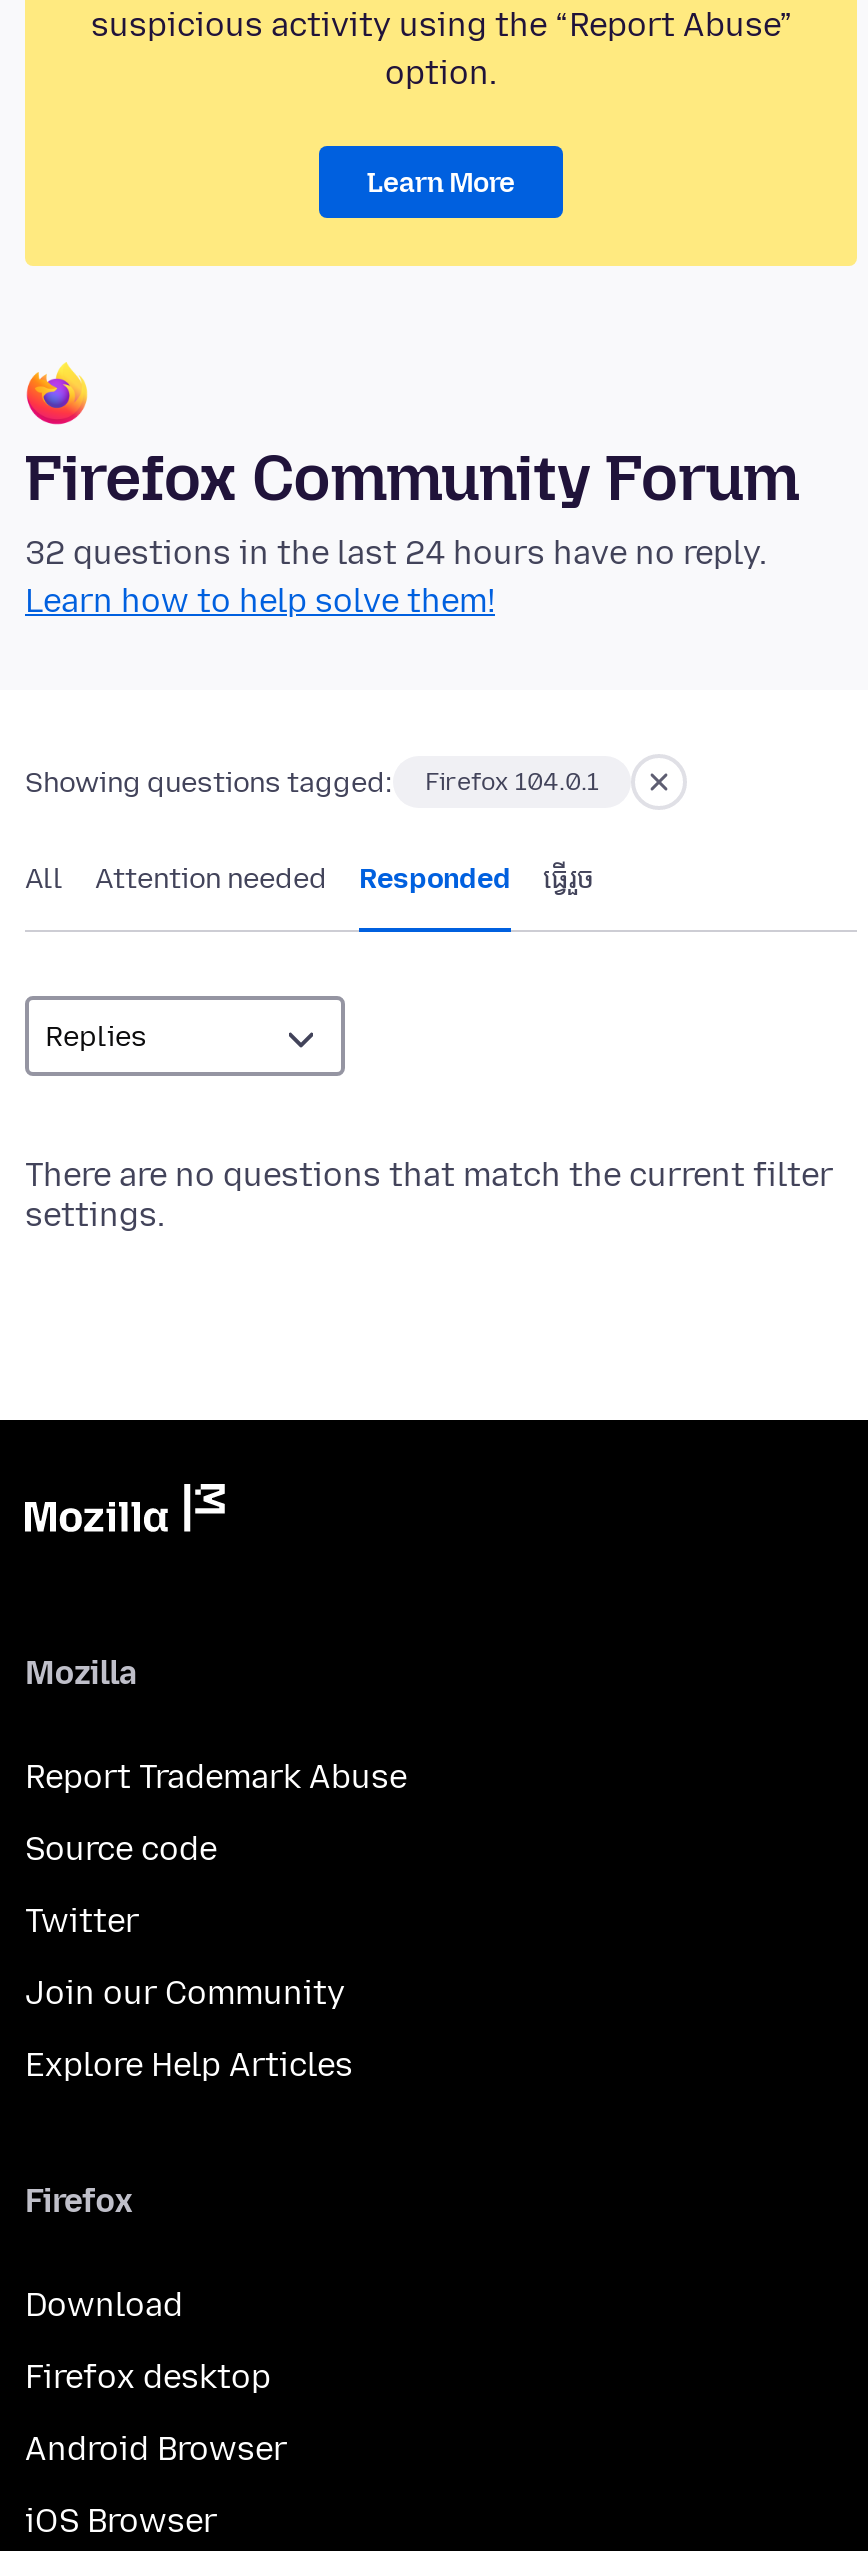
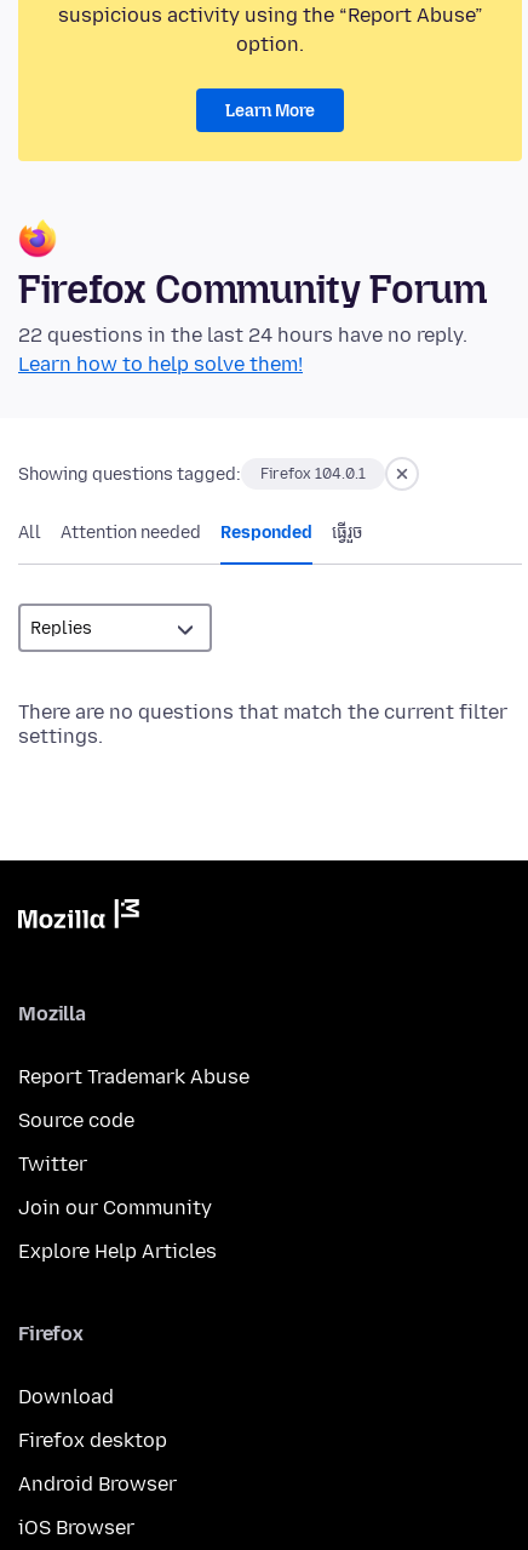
[25,535,767,573] 32 questions in the last 24 hours have no reply. -> [18,324,467,347] 22 questions in the last 24 hours have no reply.

